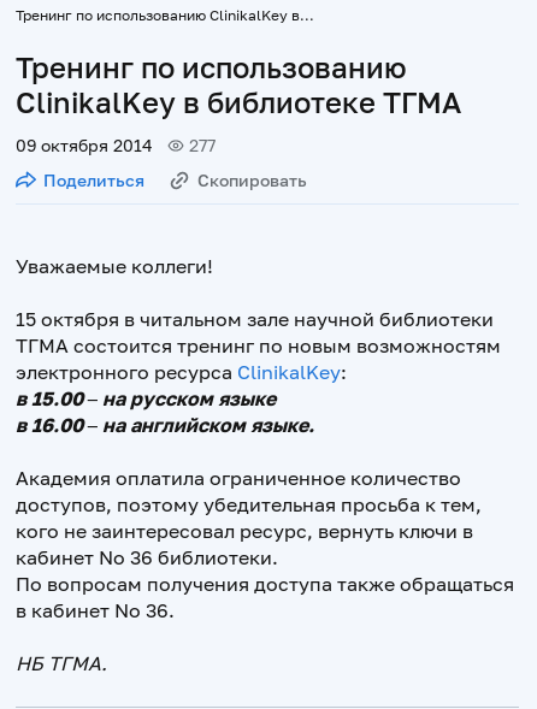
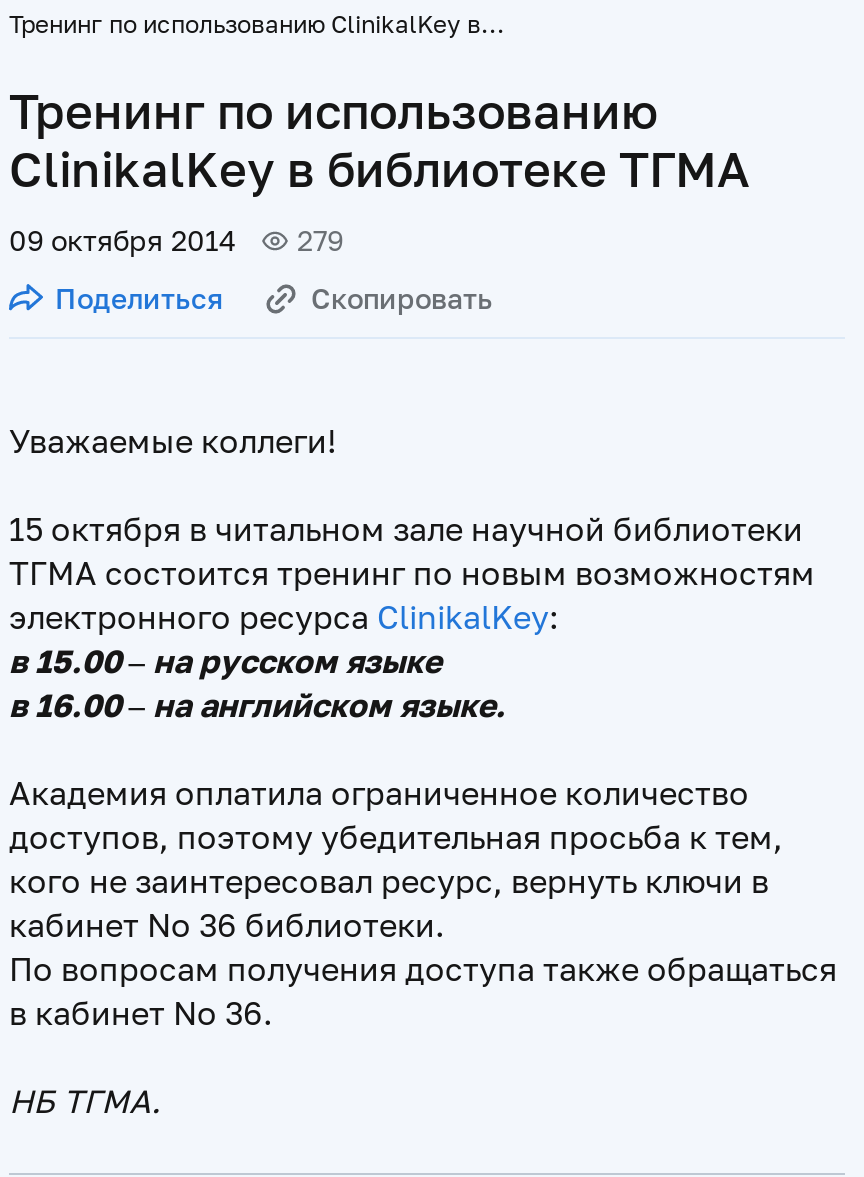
[16,135,216,155] 09 октября 2014 277 -> [9,223,343,257] 09 октября 2014 279

